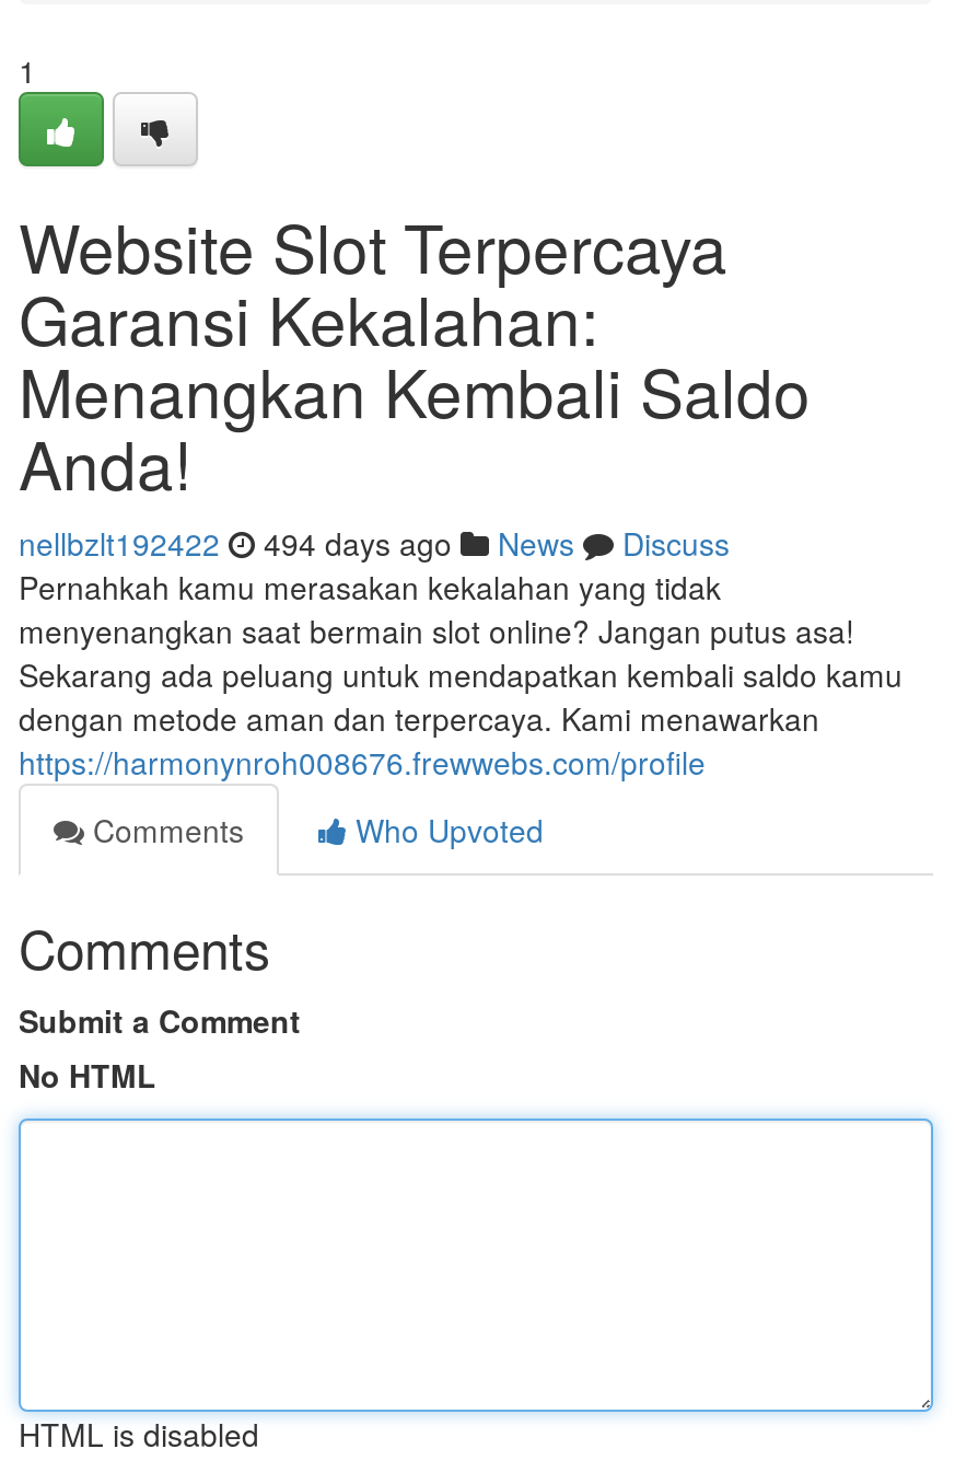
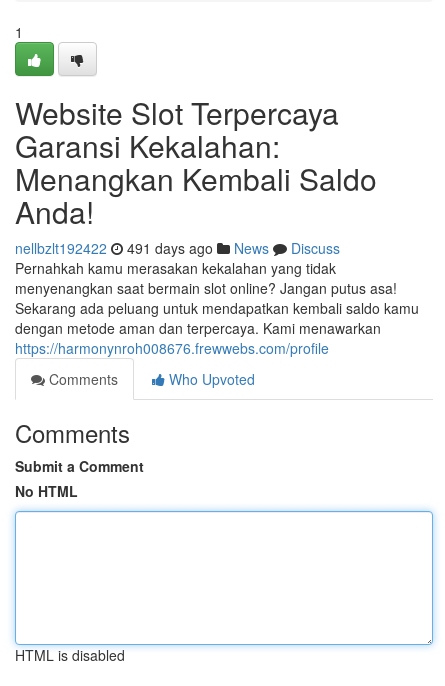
[19,521,730,565] nellbzlt192422 494 days ago News Discuss -> [15,238,340,258] nellbzlt192422 491 days ago News Discuss

